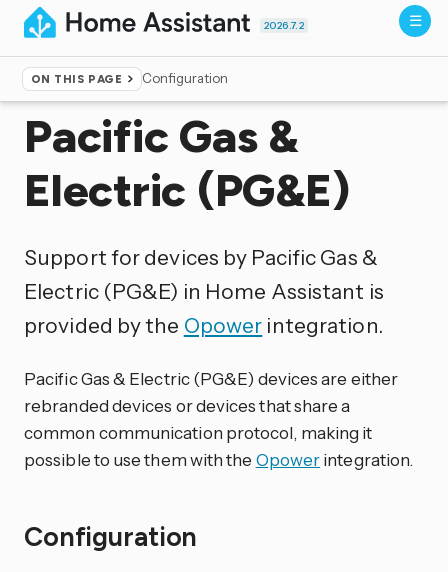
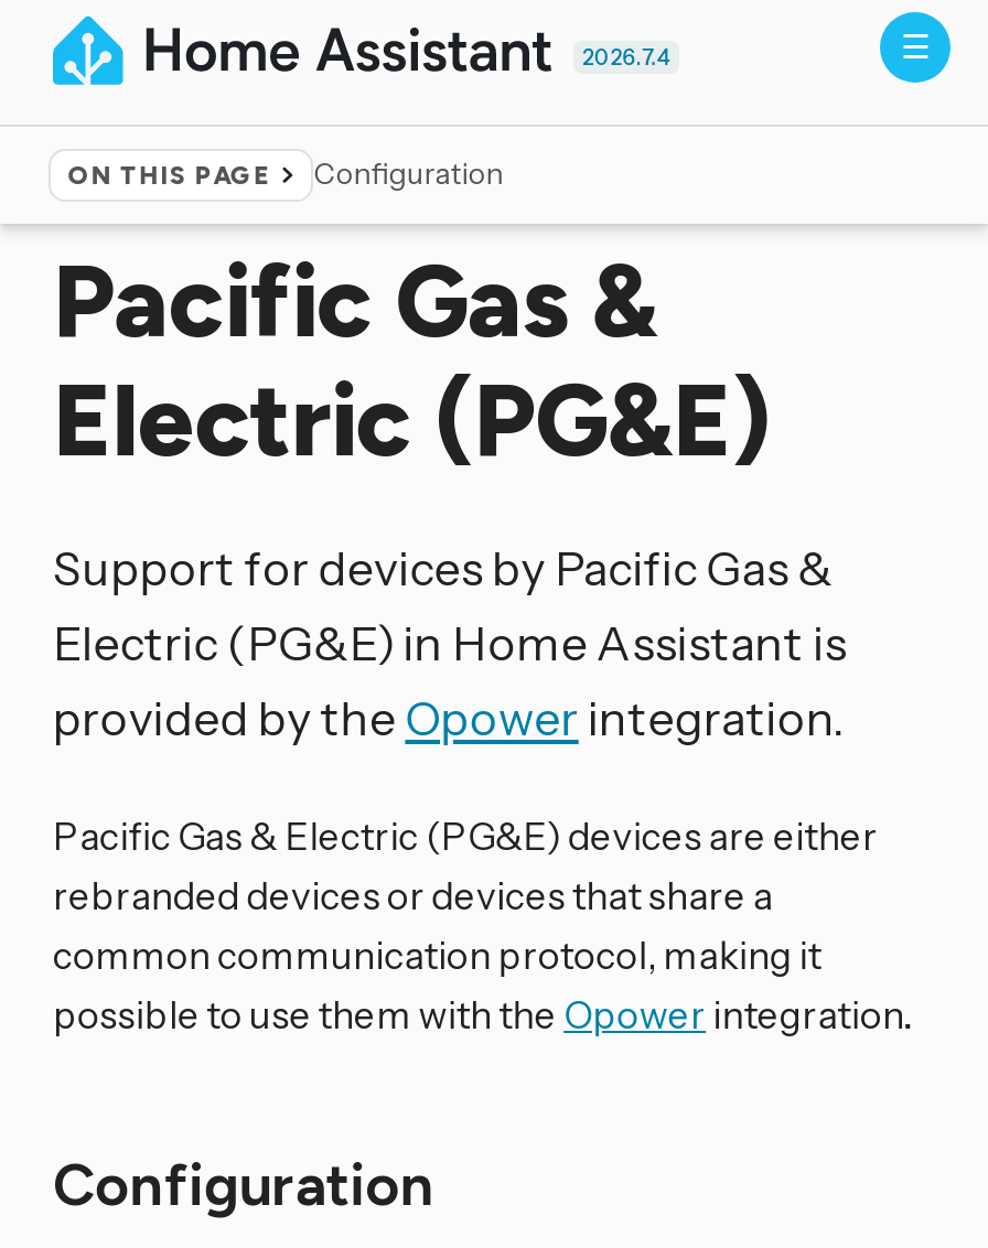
[264,18,304,31] 2026.7.2 -> [582,42,670,71] 2026.7.4

